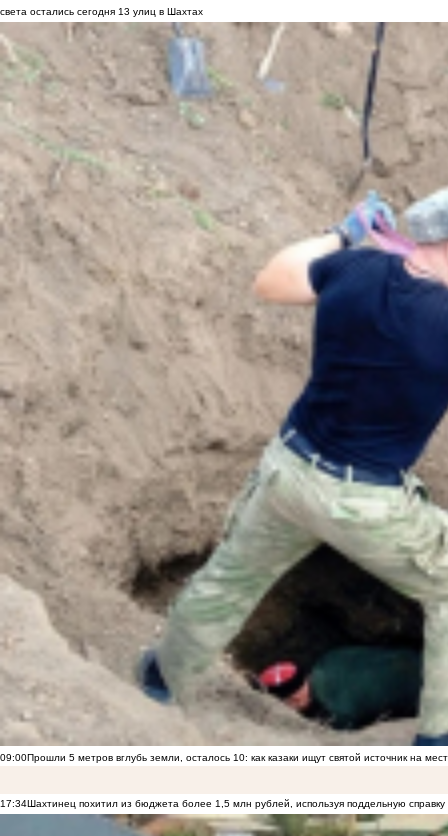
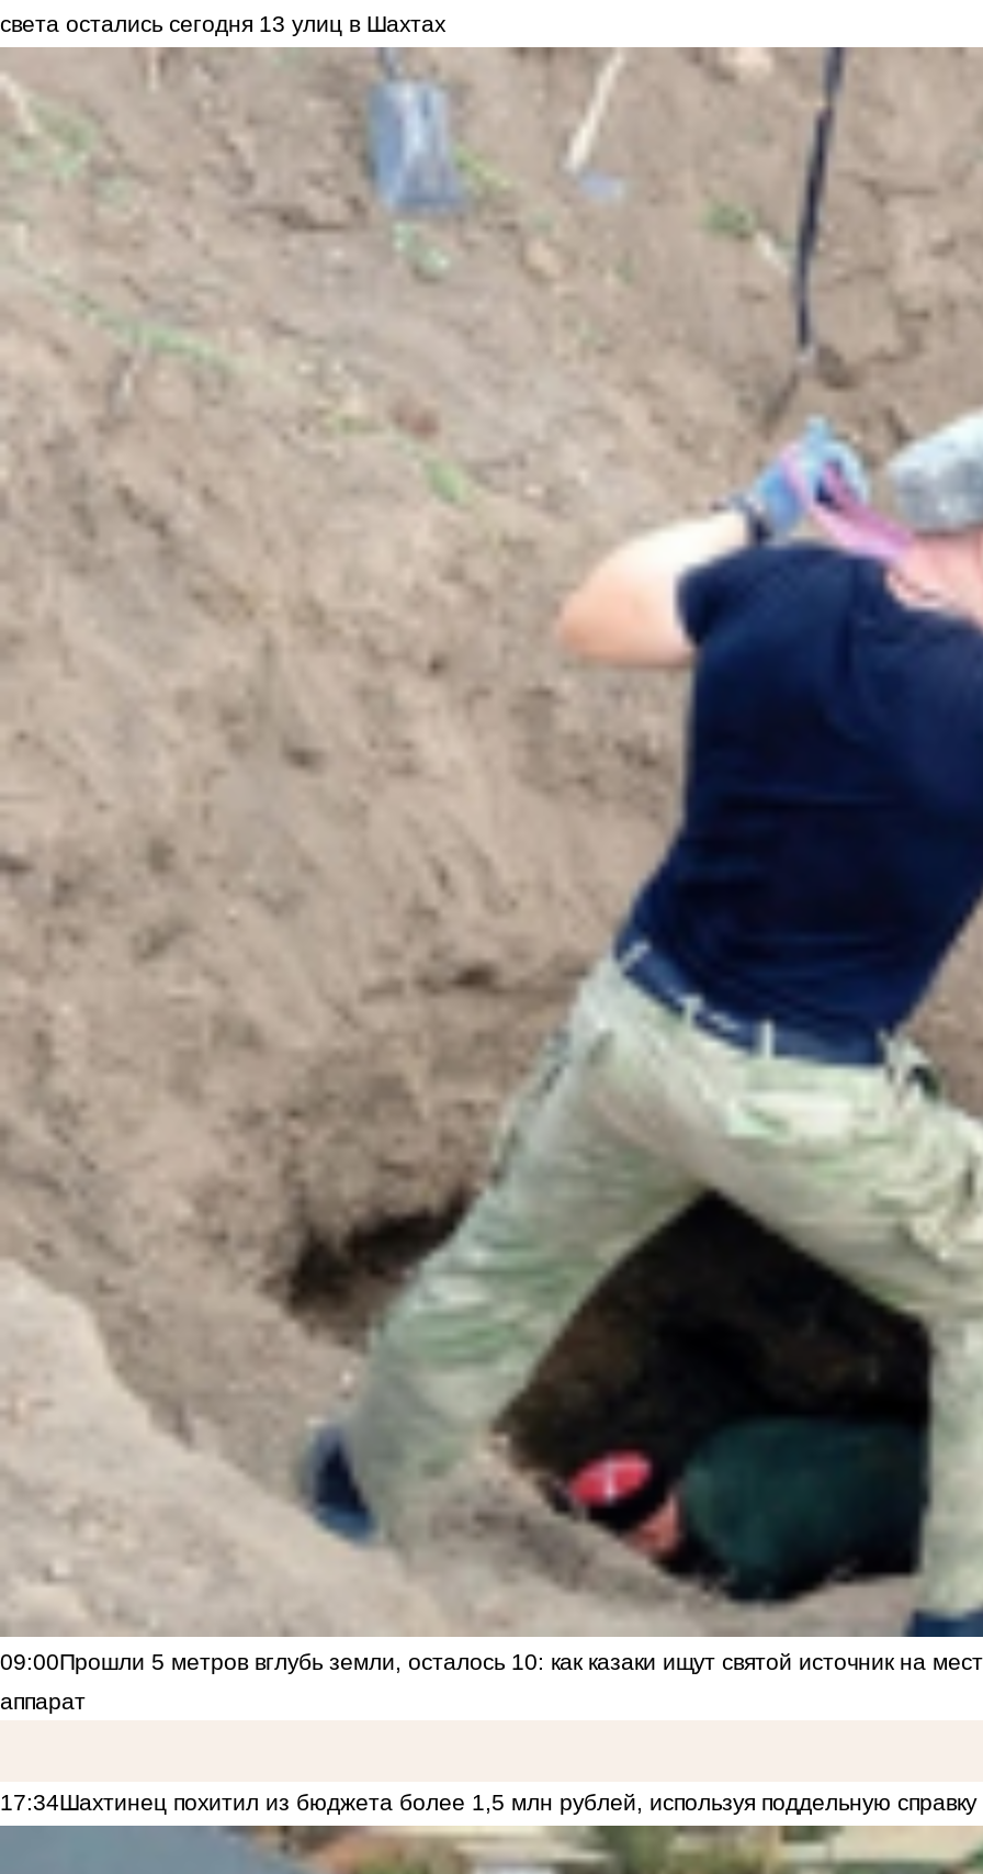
none -> [0,1689,86,1713] аппарат

